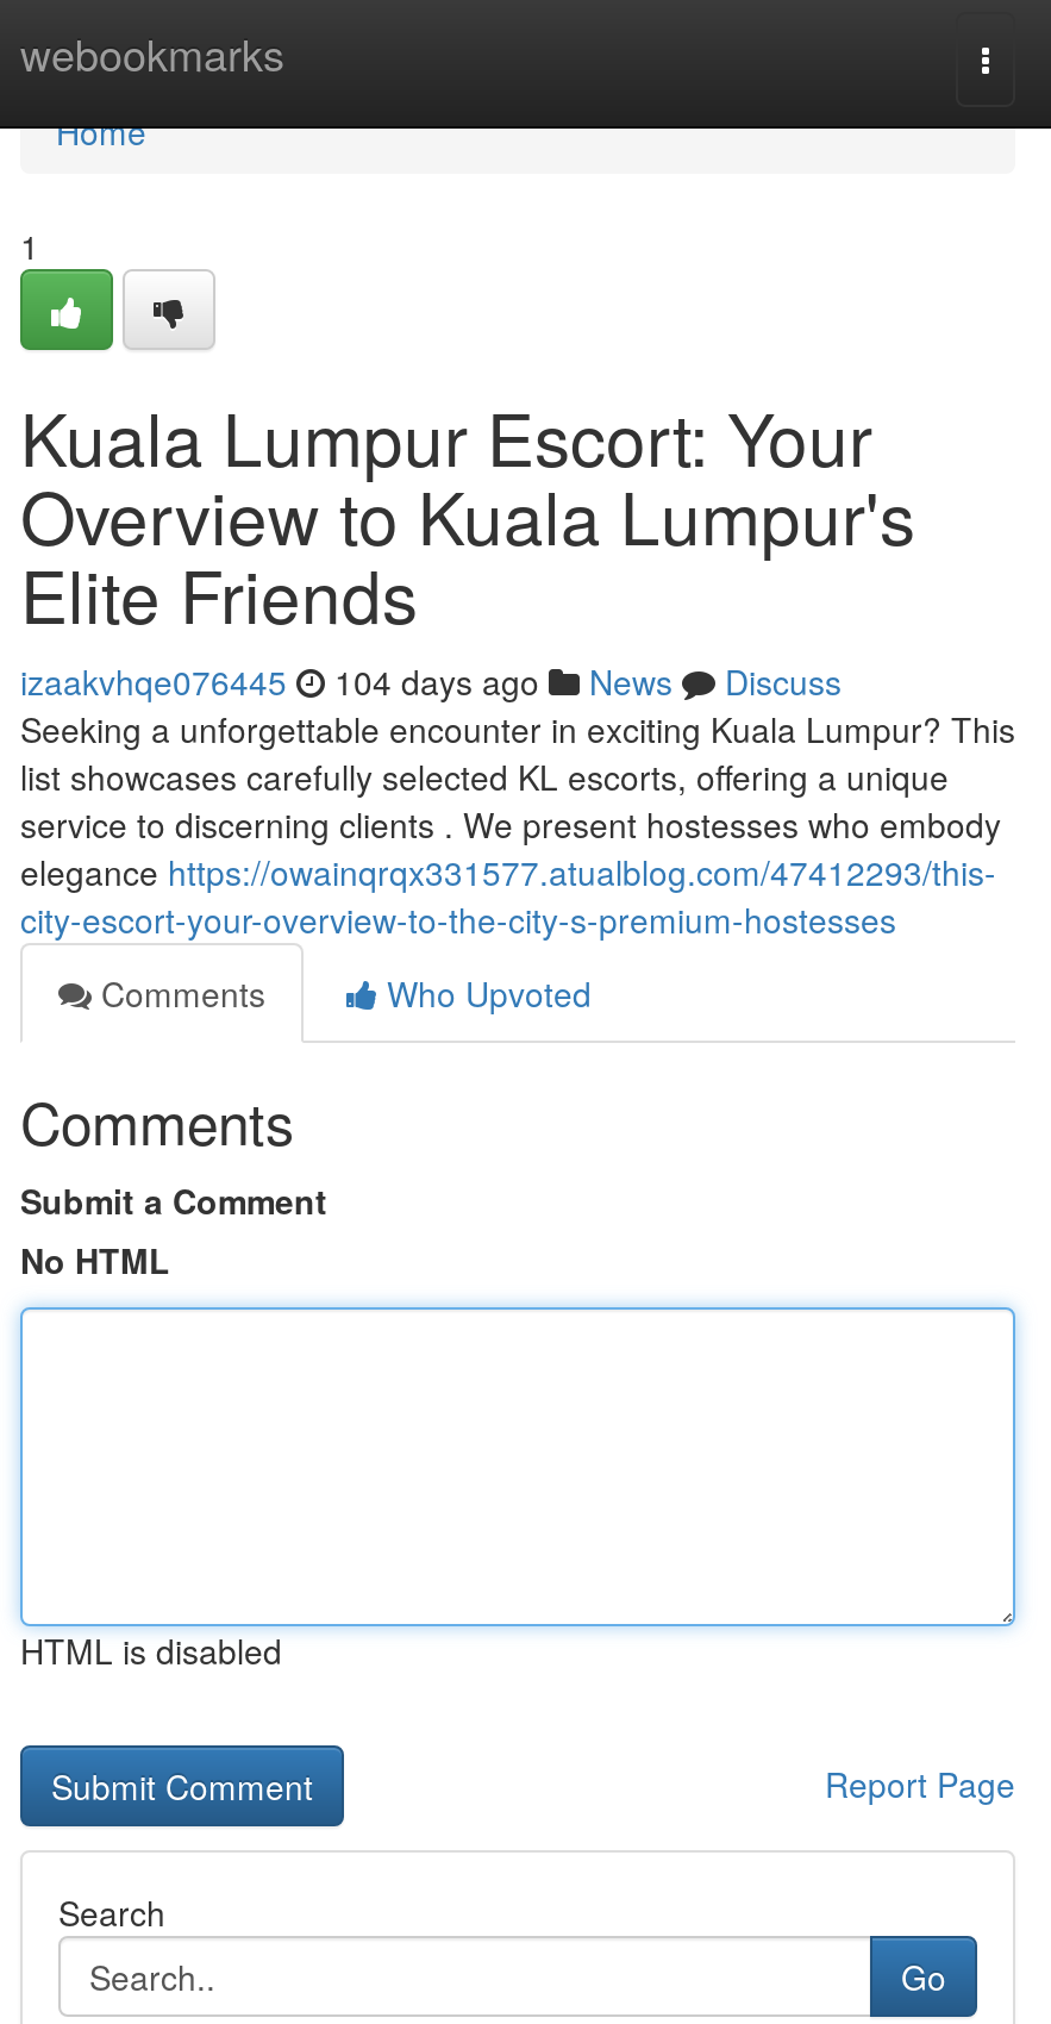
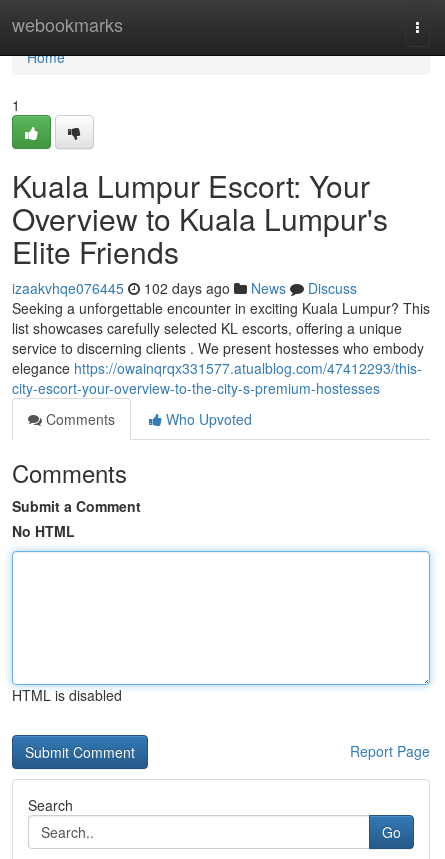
[20,657,842,705] izaakvhqe076445 104 days ago News Discuss -> [12,278,357,298] izaakvhqe076445 102 days ago News Discuss

